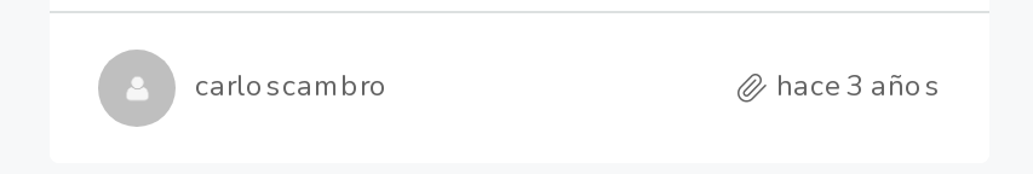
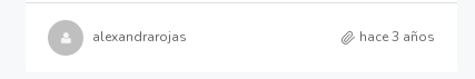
[195,67,389,105] carloscambro -> [92,28,187,46] alexandrarojas

